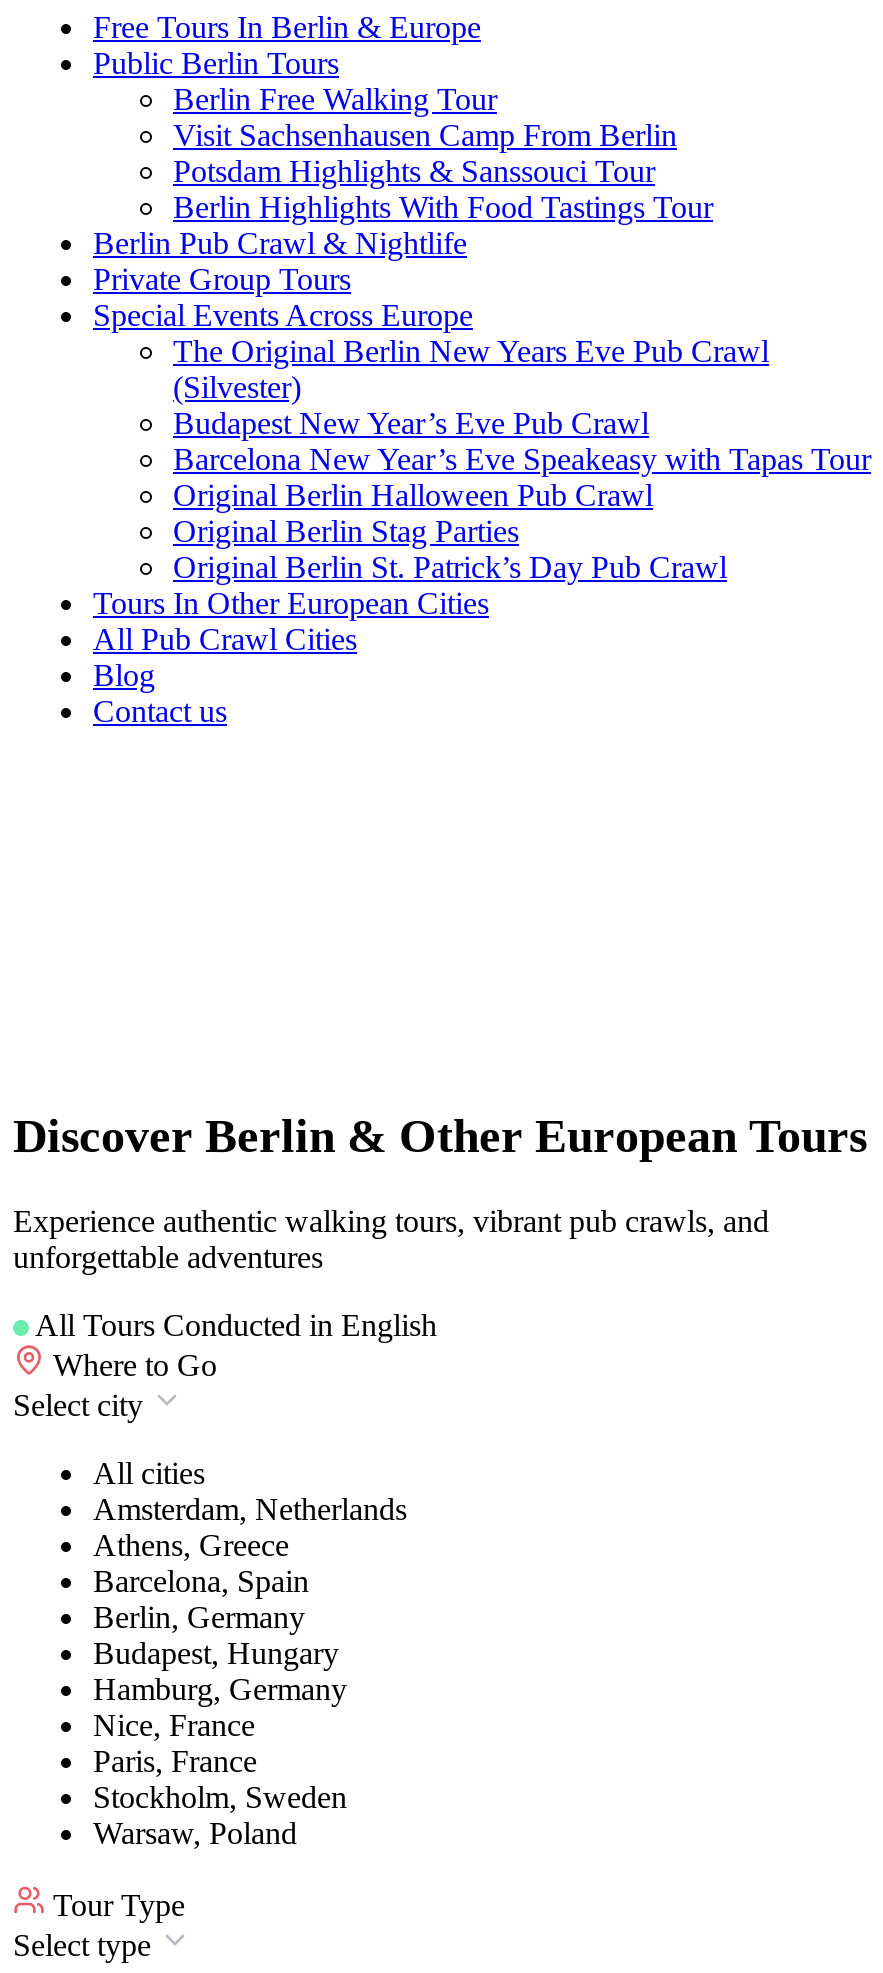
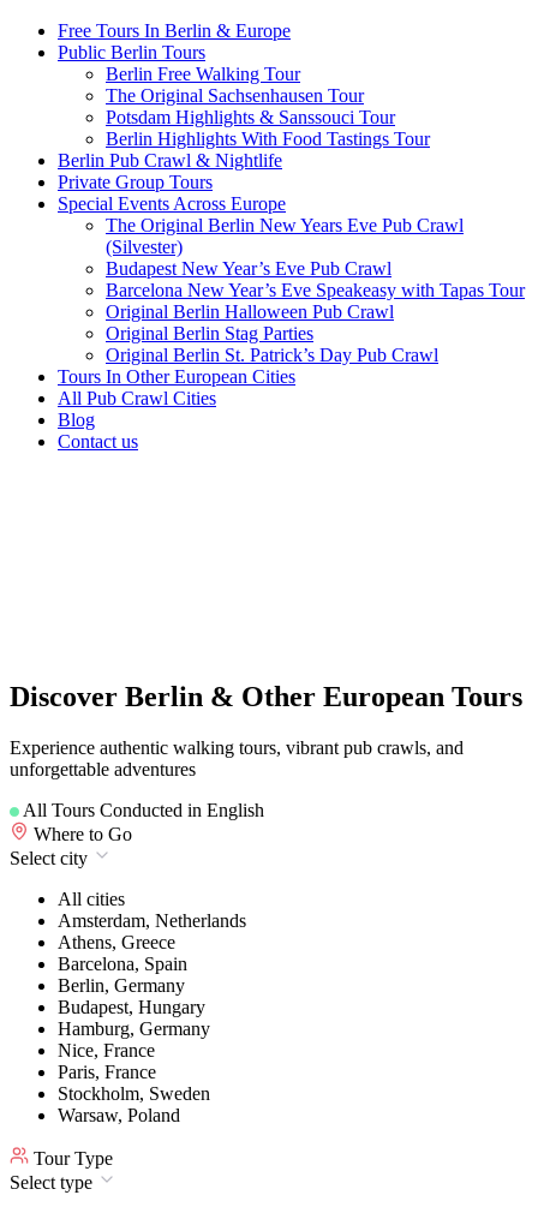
[173,118,677,152] Visit Sachsenhausen Camp From Berlin -> [106,85,364,106] The Original Sachsenhausen Tour

